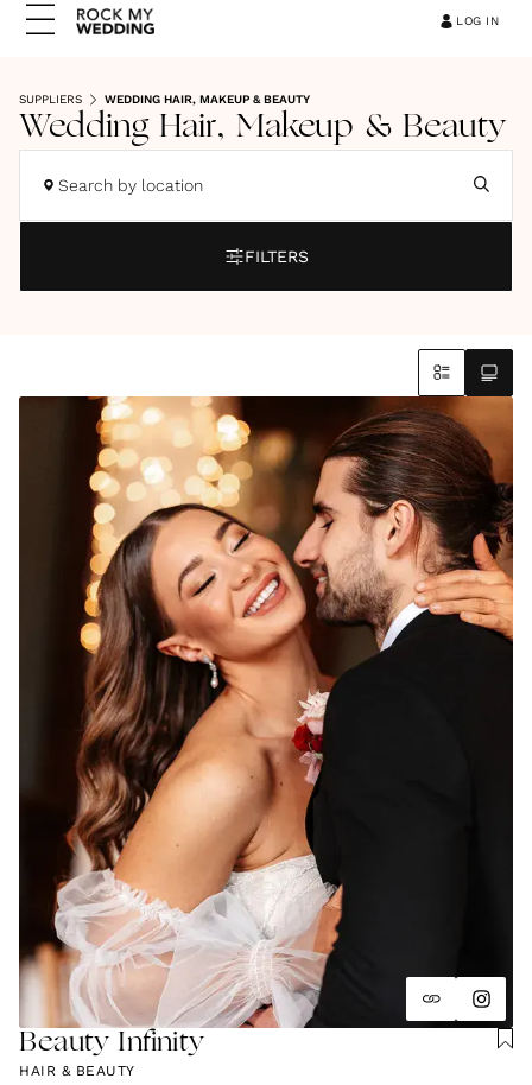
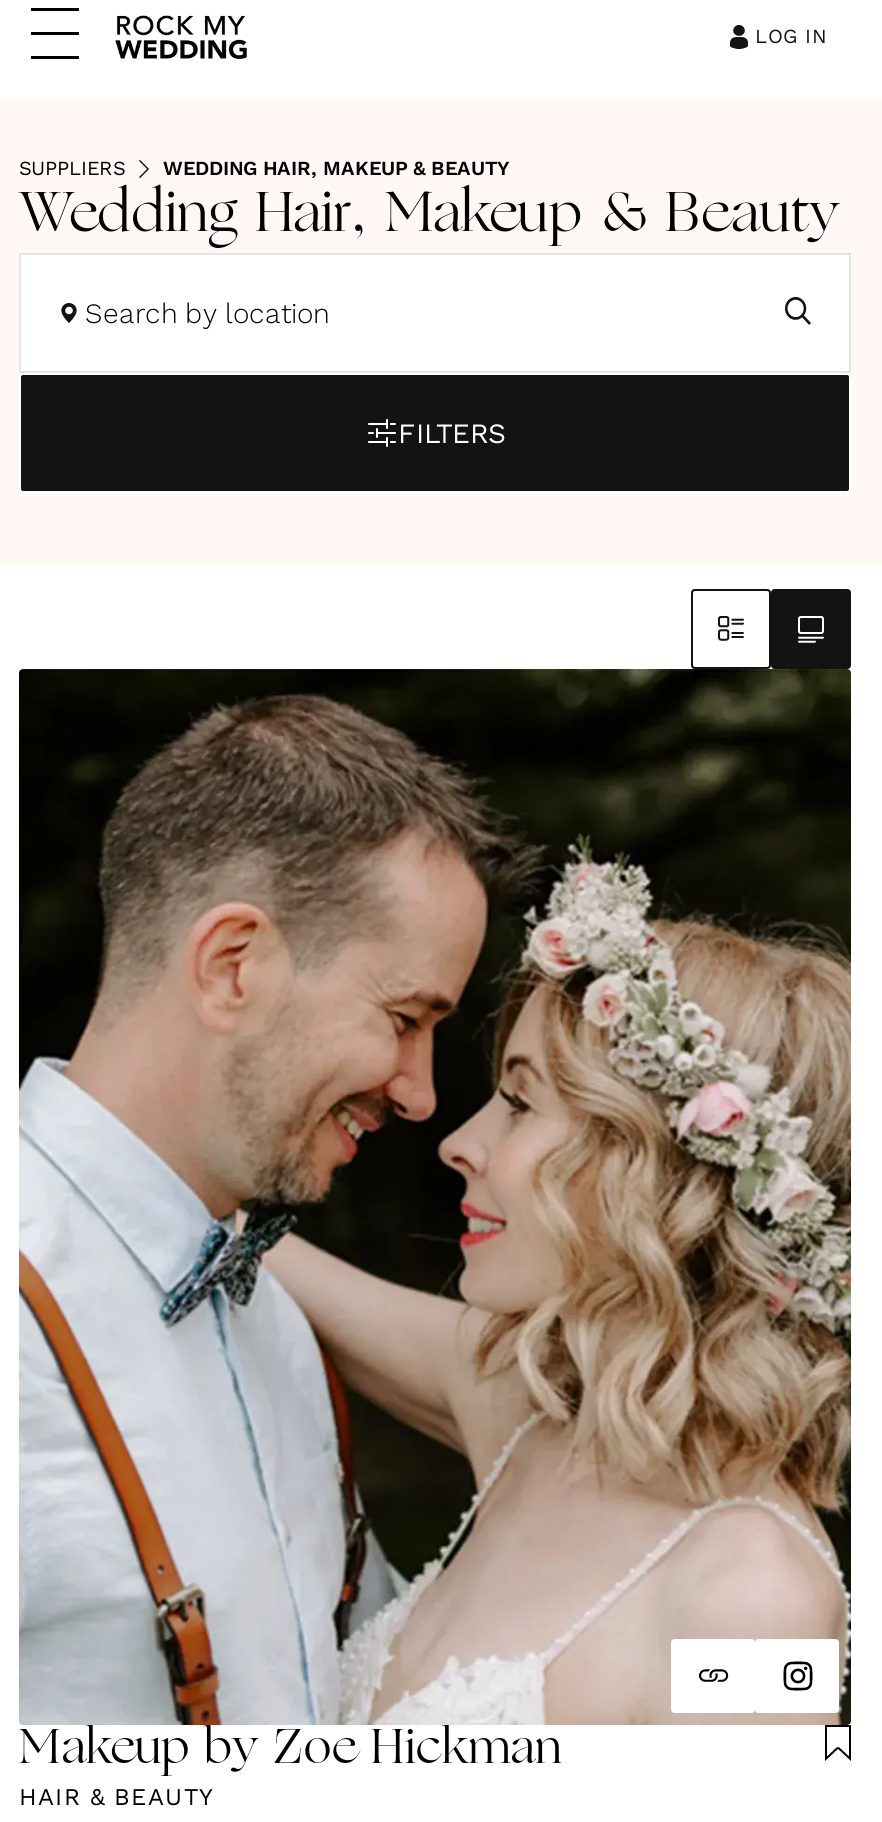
[18,395,514,1057] [image] | Beauty Infinity -> [17,667,853,1775] [image] | Makeup by Zoe Hickman

